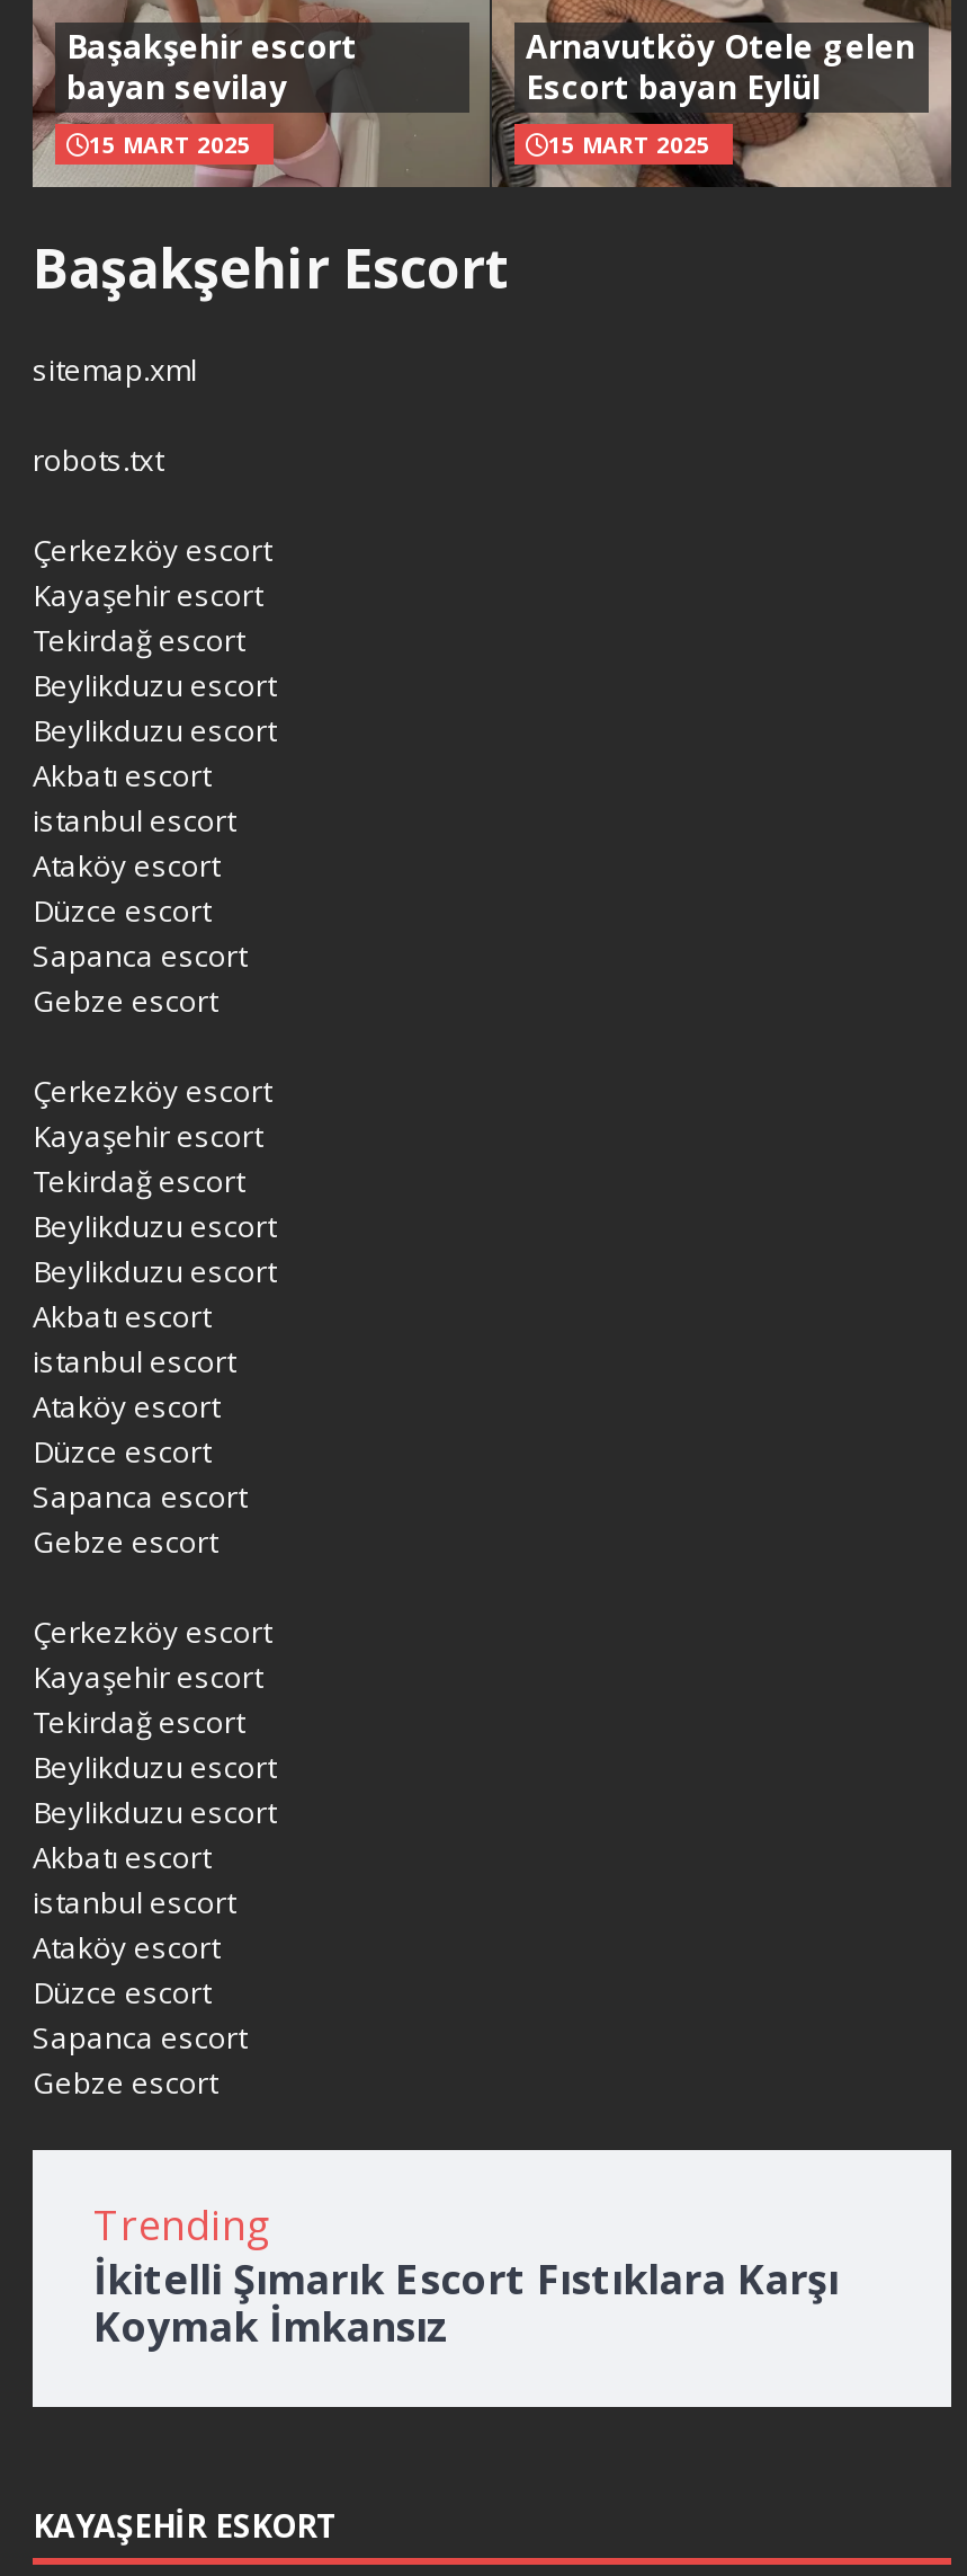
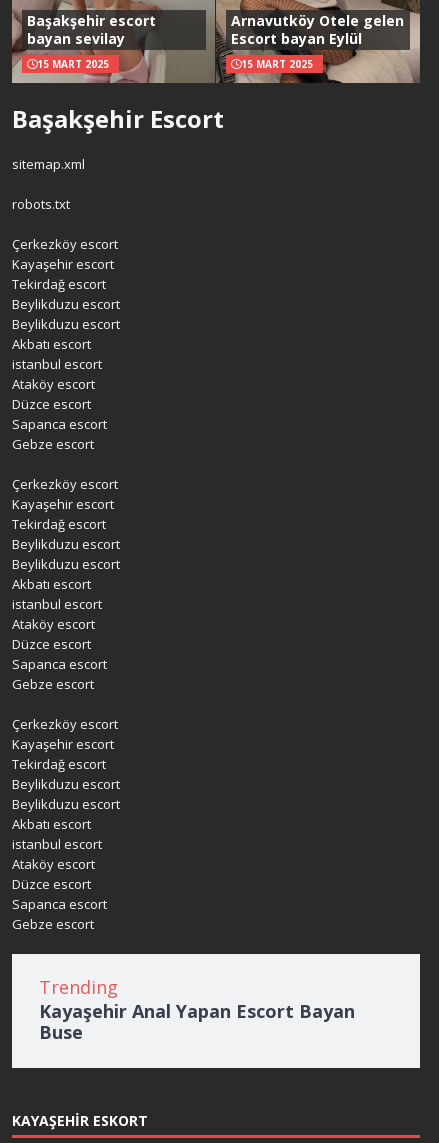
[93,2252,839,2354] İkitelli Şımarık Escort Fıstıklara Karşı | Koymak İmkansız -> [39,999,355,1044] Kayaşehir Anal Yapan Escort Bayan | Buse

